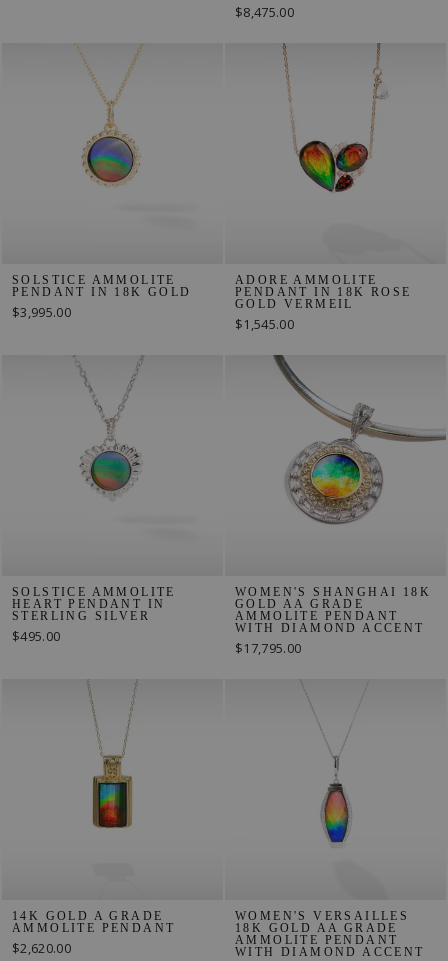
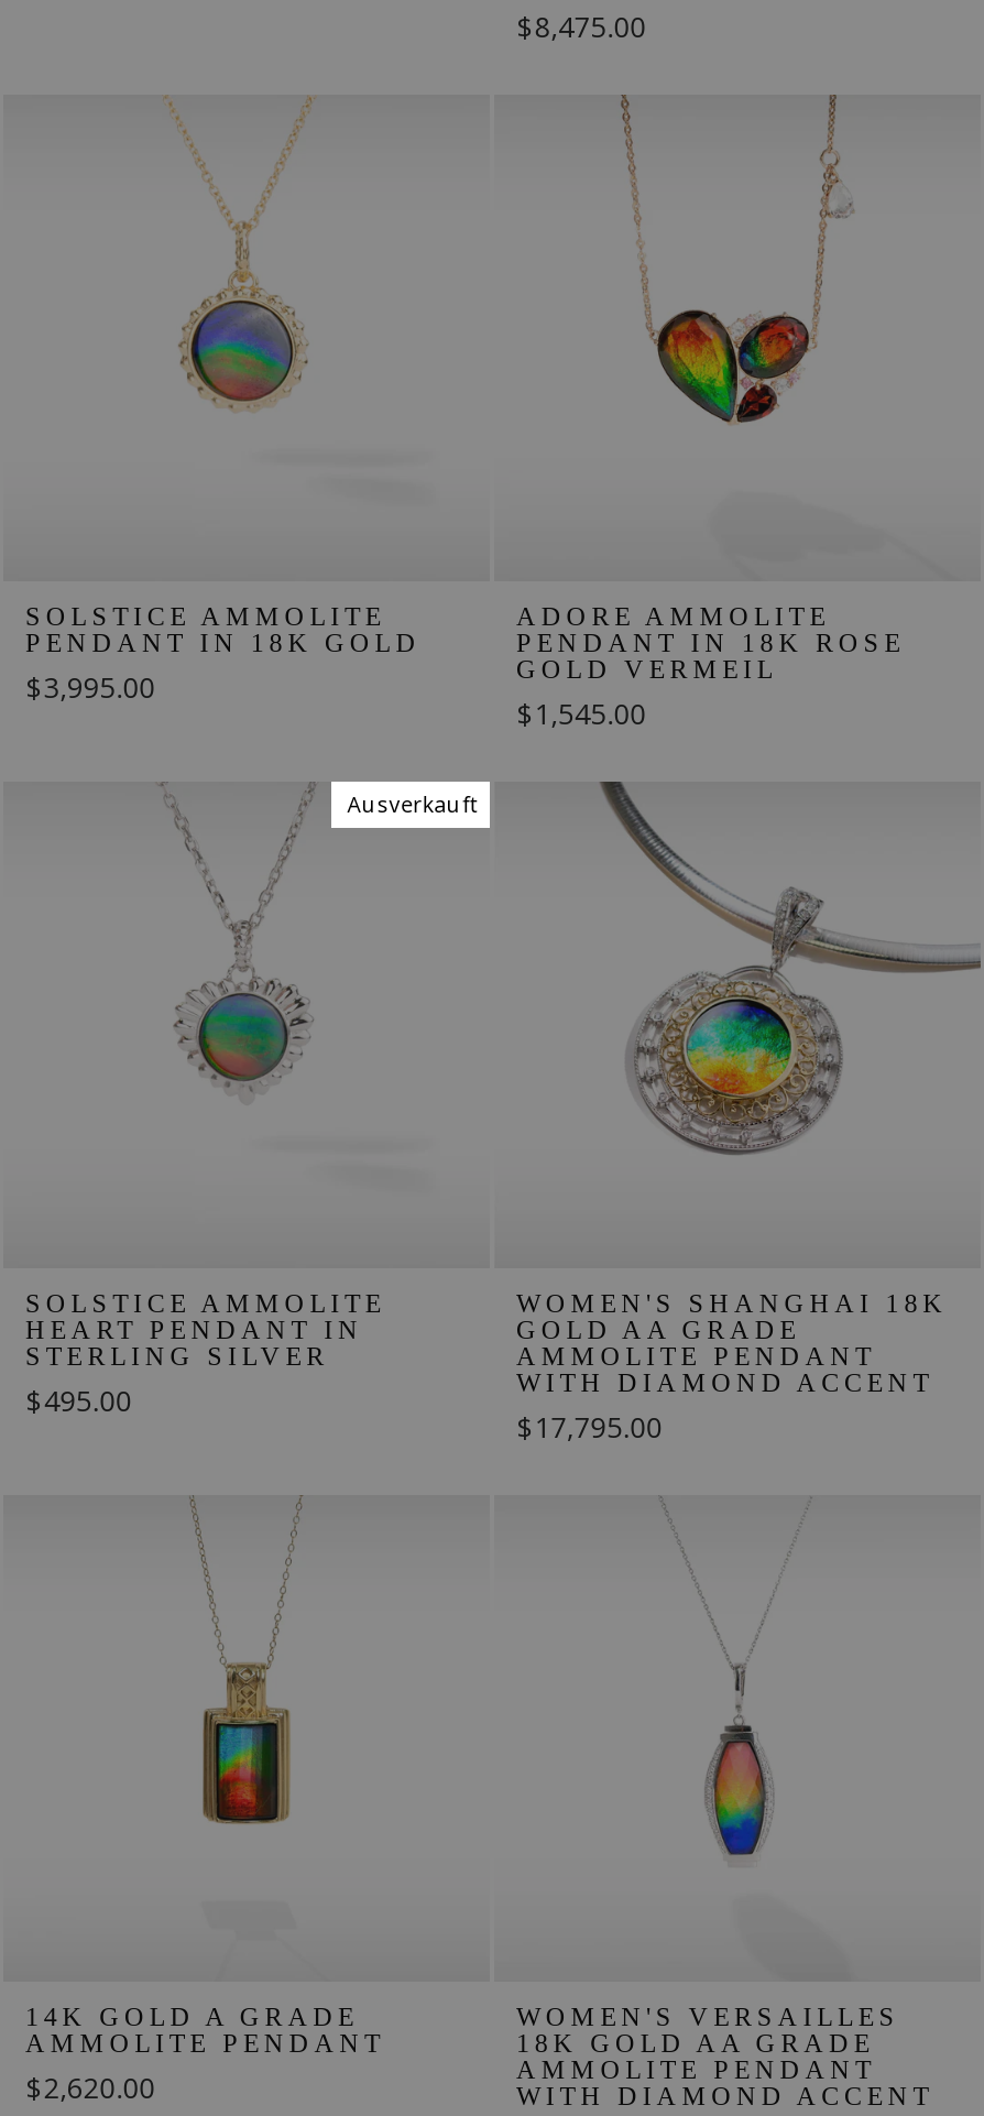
none -> [347,790,479,818] Ausverkauft

